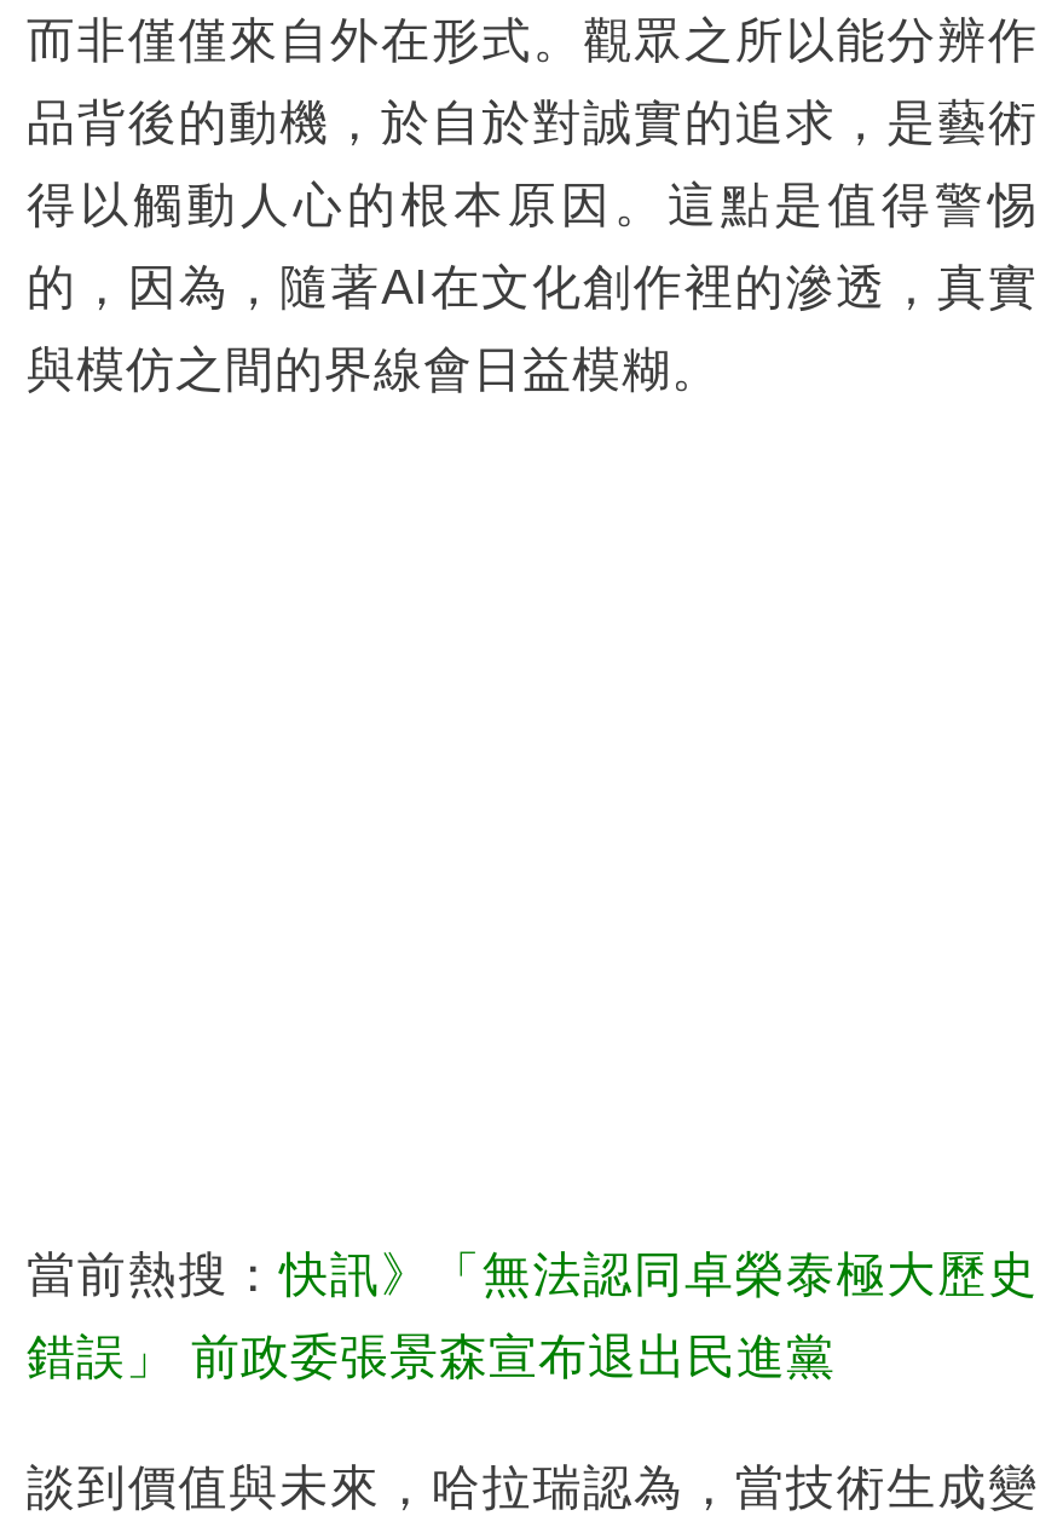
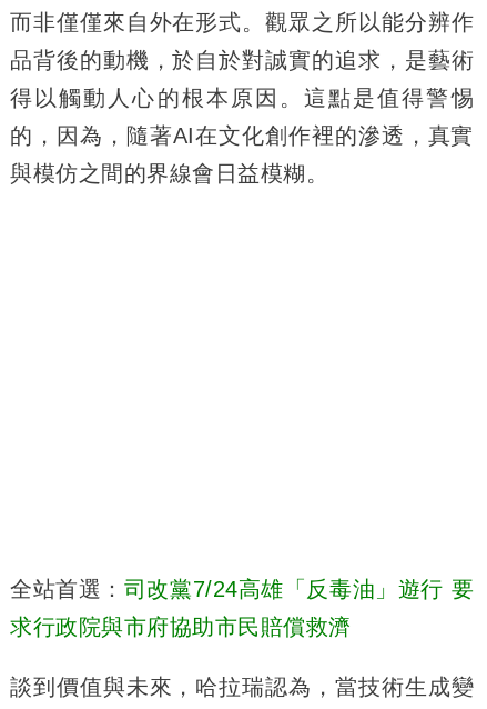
[27,1247,1038,1300] 當前熱搜：快訊》「無法認同卓榮泰極大歷史 -> [10,576,474,601] 全站首選：司改黨7/24高雄「反毒油」遊行 要
[27,1329,836,1382] 錯誤」 前政委張景森宣布退出民進黨 -> [10,614,351,639] 求行政院與市府協助市民賠償救濟

